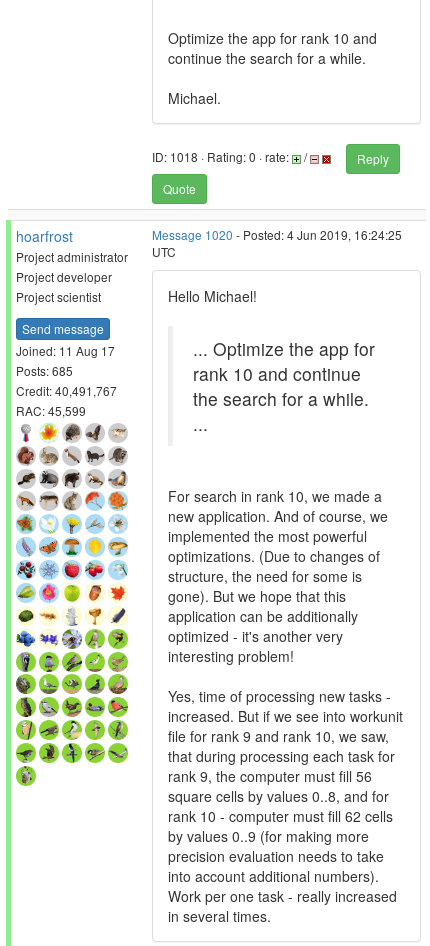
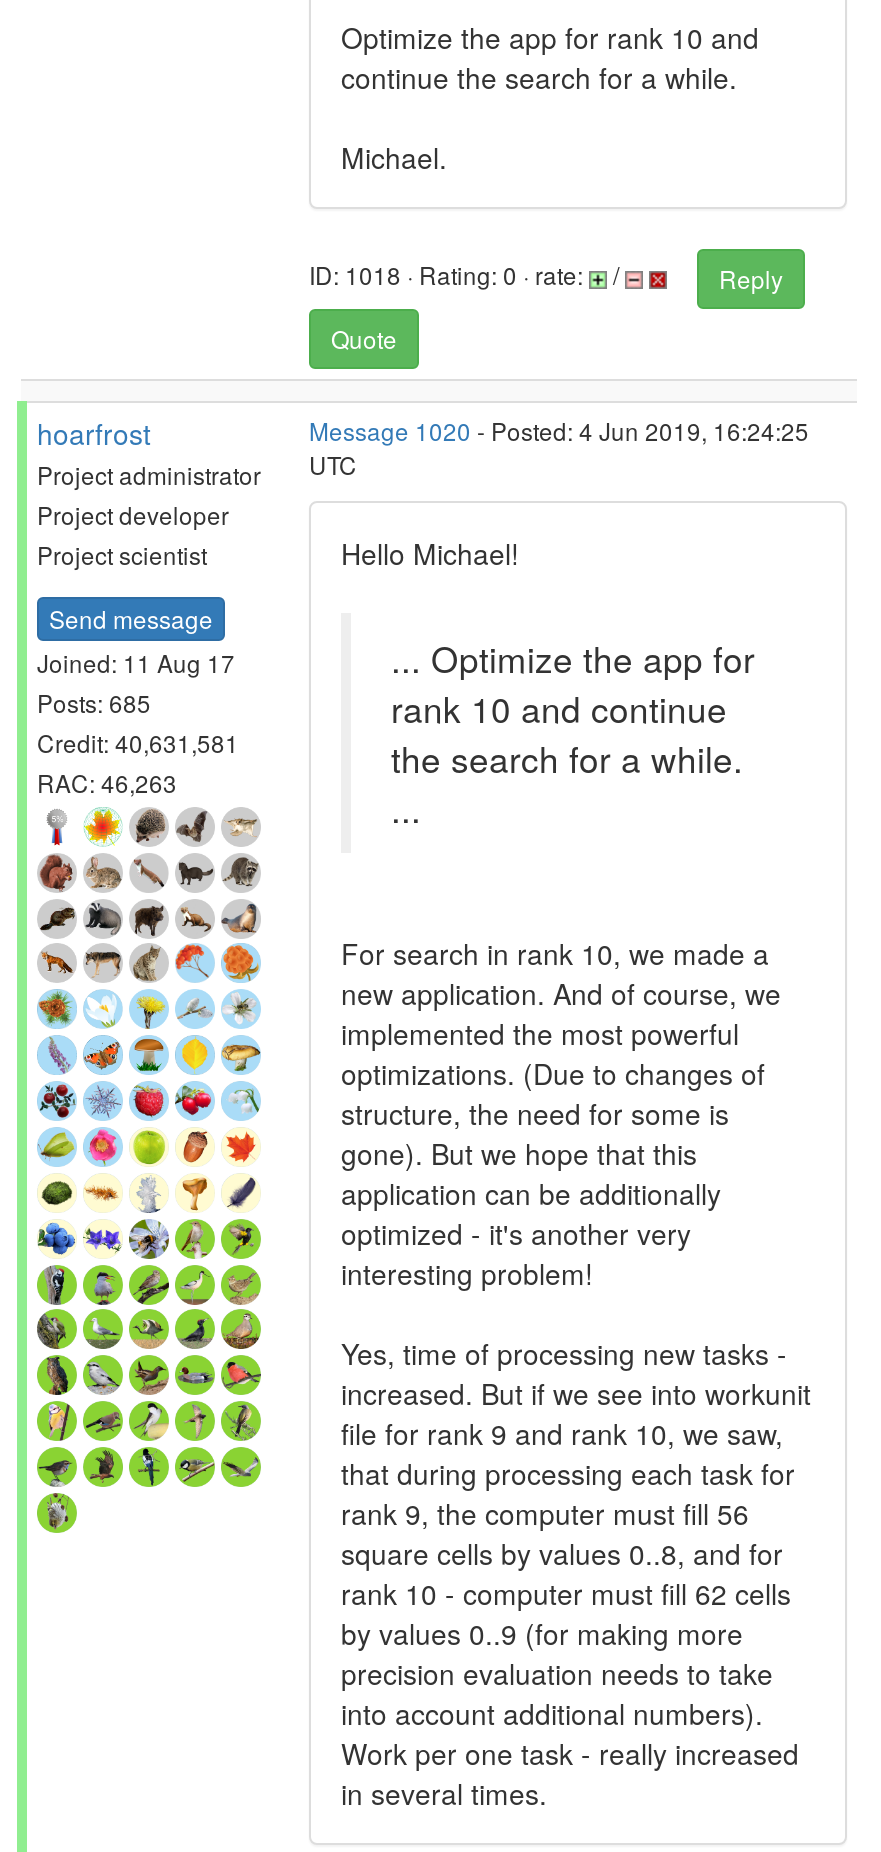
[16,382,117,399] Credit: 40,491,767 -> [37,725,239,759] Credit: 40,631,581
[16,402,86,419] RAC: 45,599 -> [37,765,177,799] RAC: 46,263

